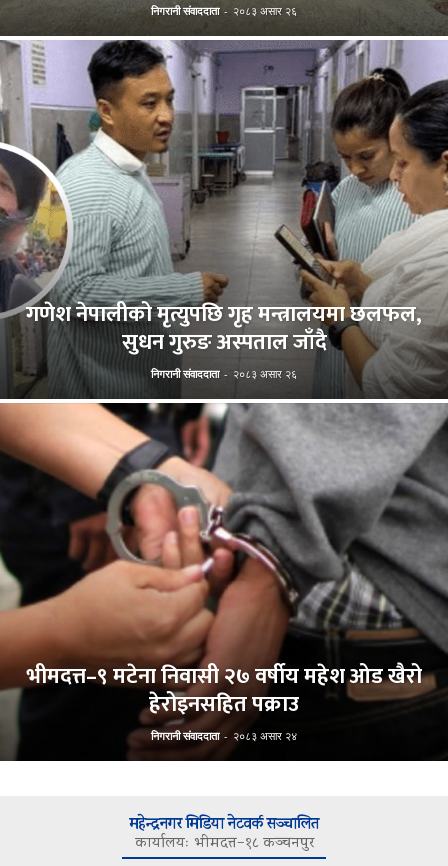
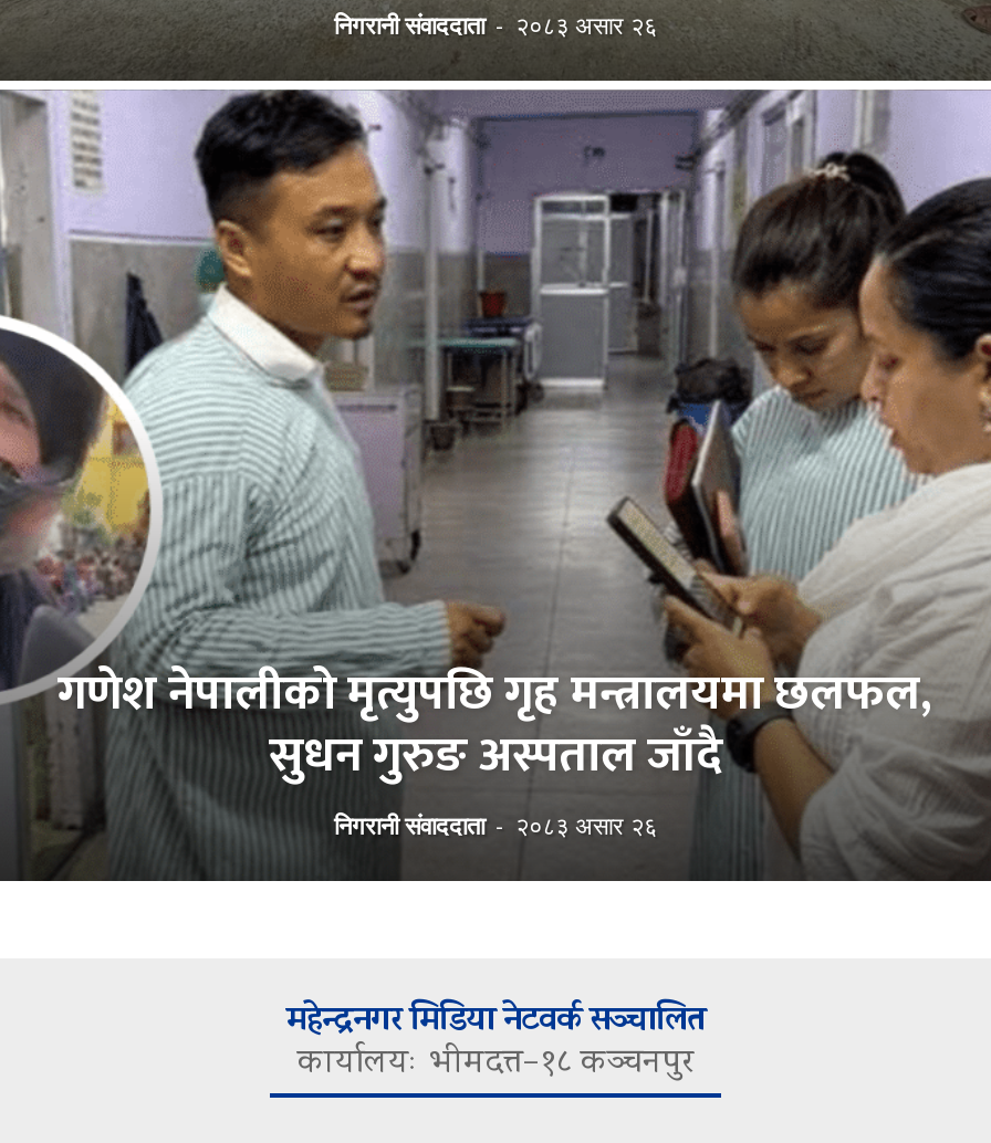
[3,402,445,761] [image] | भीमदत्त–९ मटेना निवासी २७ वर्षीय महेश ओड खैरो | हेरोइनसहित पक्राउ | निगरानी संवाददाता - २०८३ असार २४ -> none

